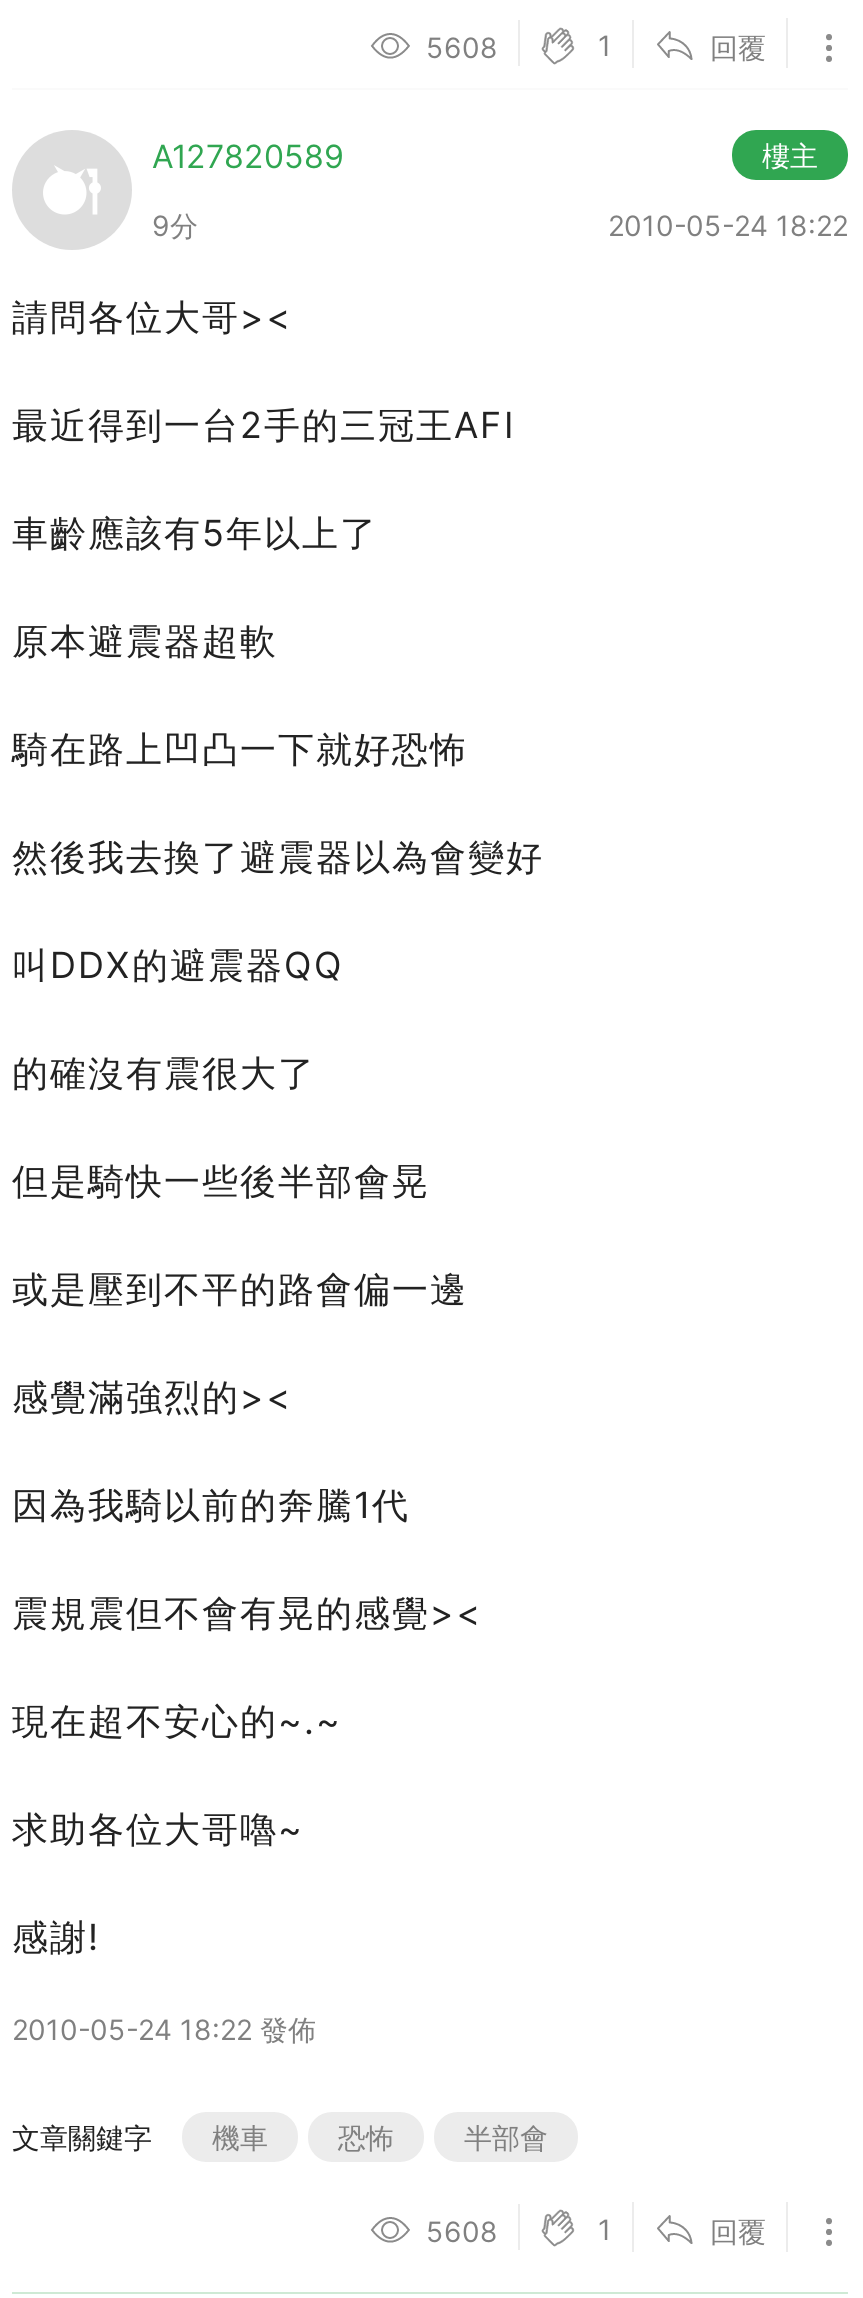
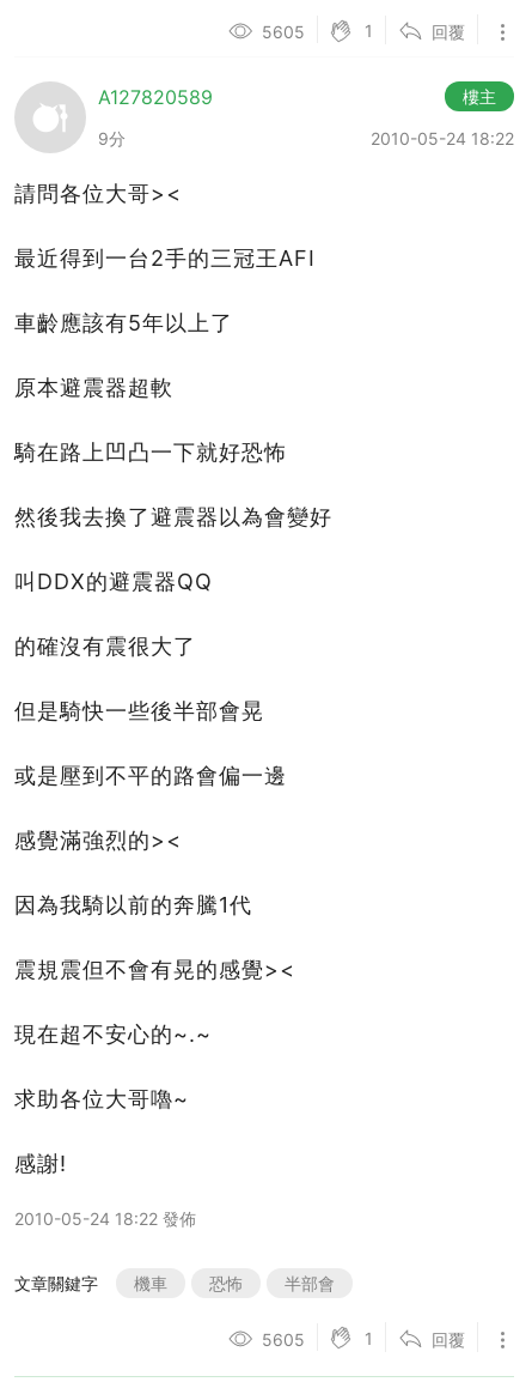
[426,30,498,64] 5608 -> [262,21,305,42] 5605
[426,2213,498,2247] 5608 -> [262,1329,305,1349] 5605

